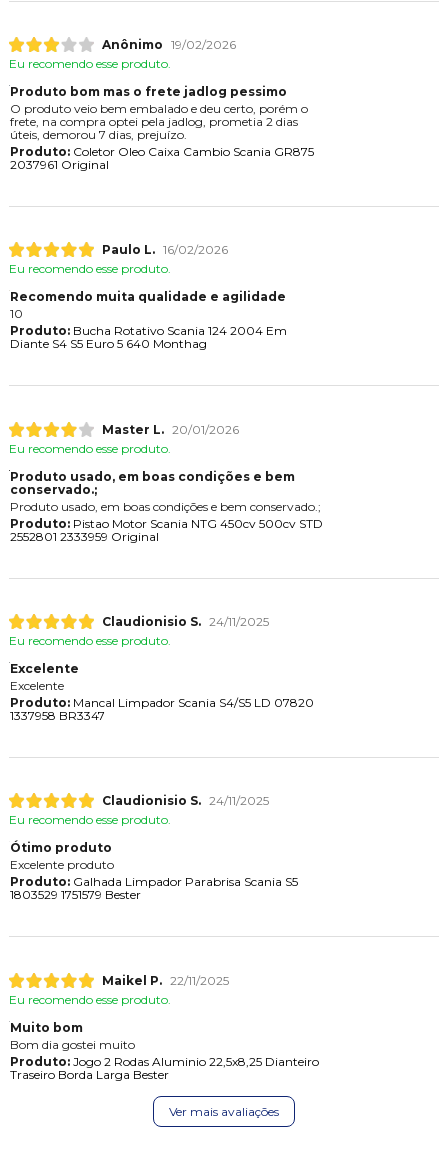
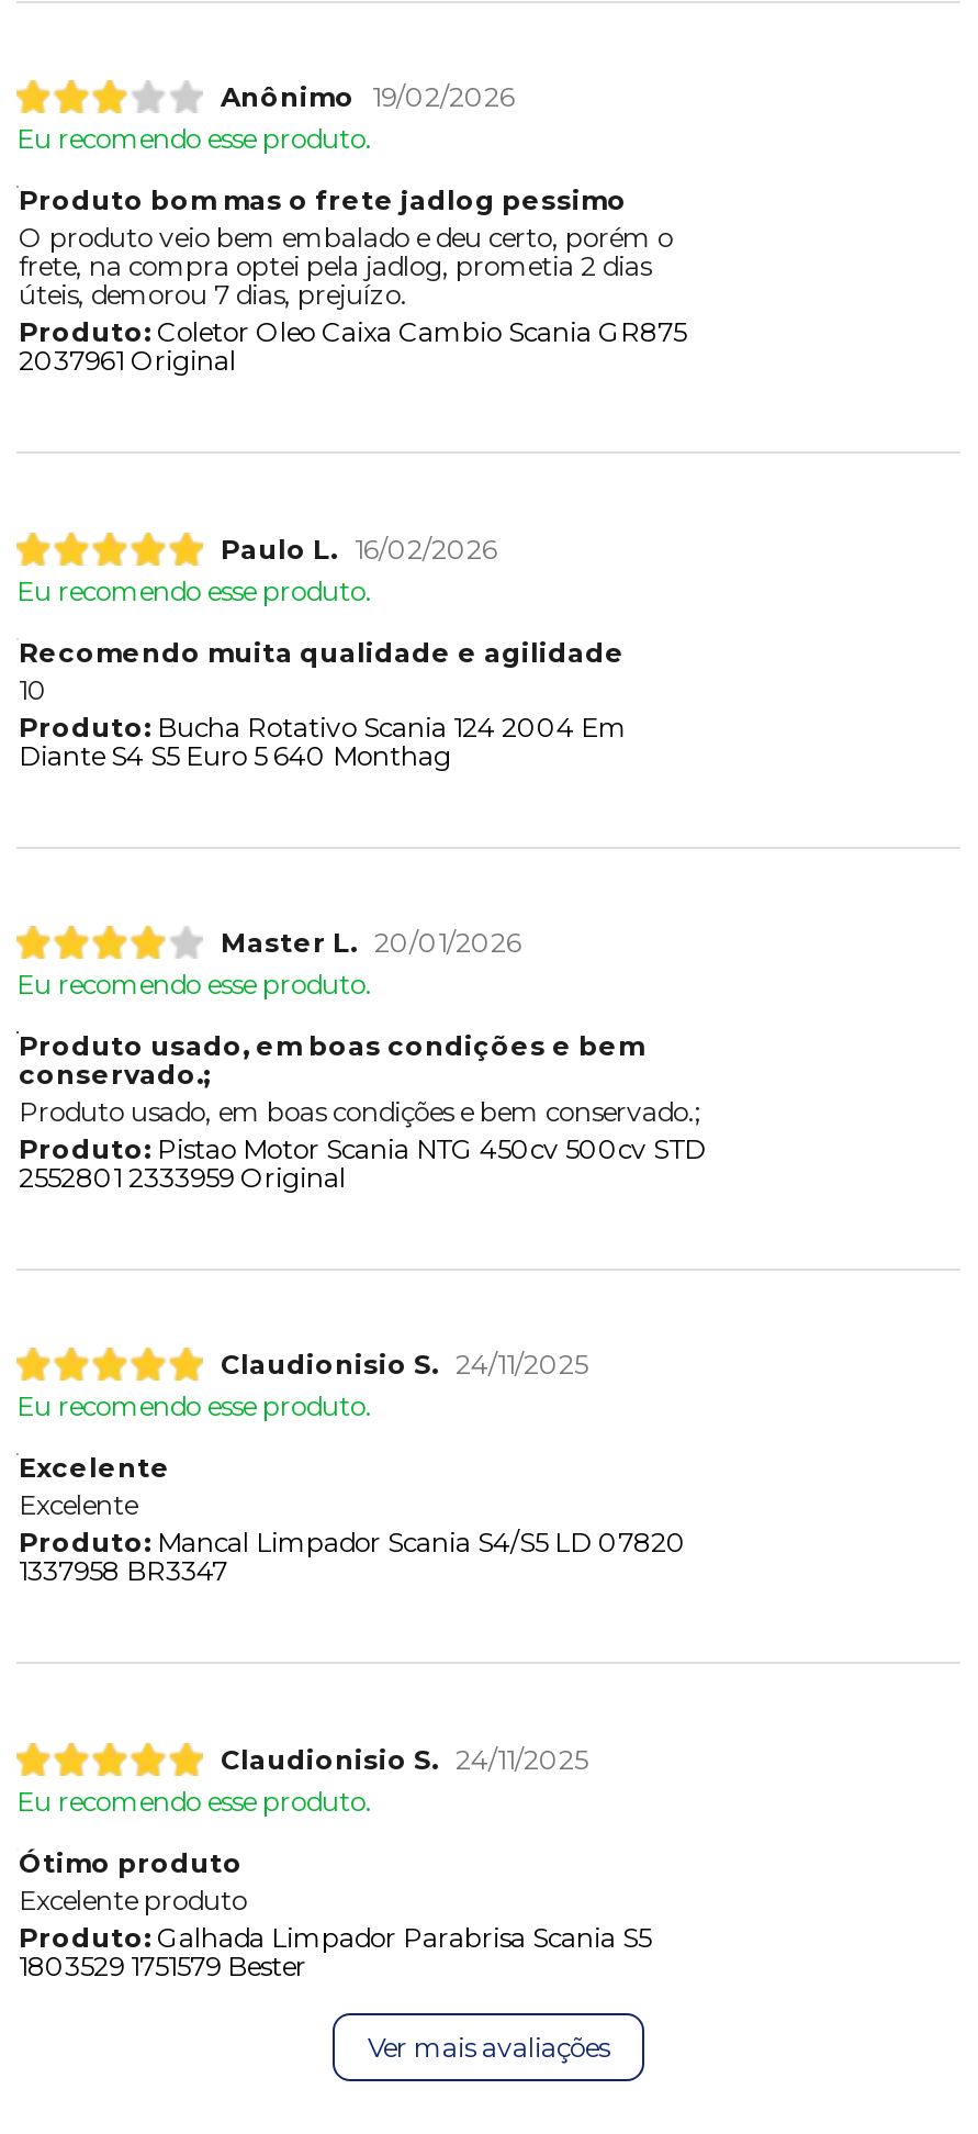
[9,973,319,1082] Maikel P. 22/11/2025 | Eu recomendo esse produto. | Muito bom | Bom dia gostei muito | Produto: Jogo 2 Rodas Aluminio 22,5x8,25 Dianteiro | Traseiro Borda Larga Bester -> none

